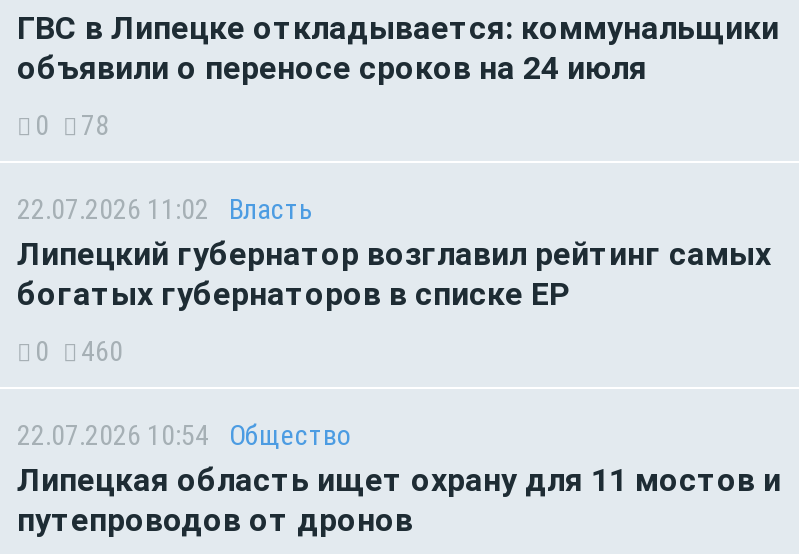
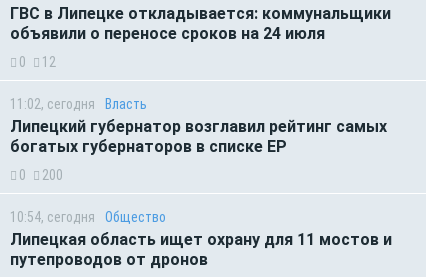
[35,108,109,140] 0 78 -> [19,54,56,70] 0 12
[17,192,313,224] 22.07.2026 11:02 Власть -> [10,96,147,112] 11:02, сегодня Власть
[35,334,123,366] 0 460 -> [19,167,63,183] 0 200
[17,418,351,450] 22.07.2026 10:54 Общество -> [10,209,166,225] 10:54, сегодня Общество

